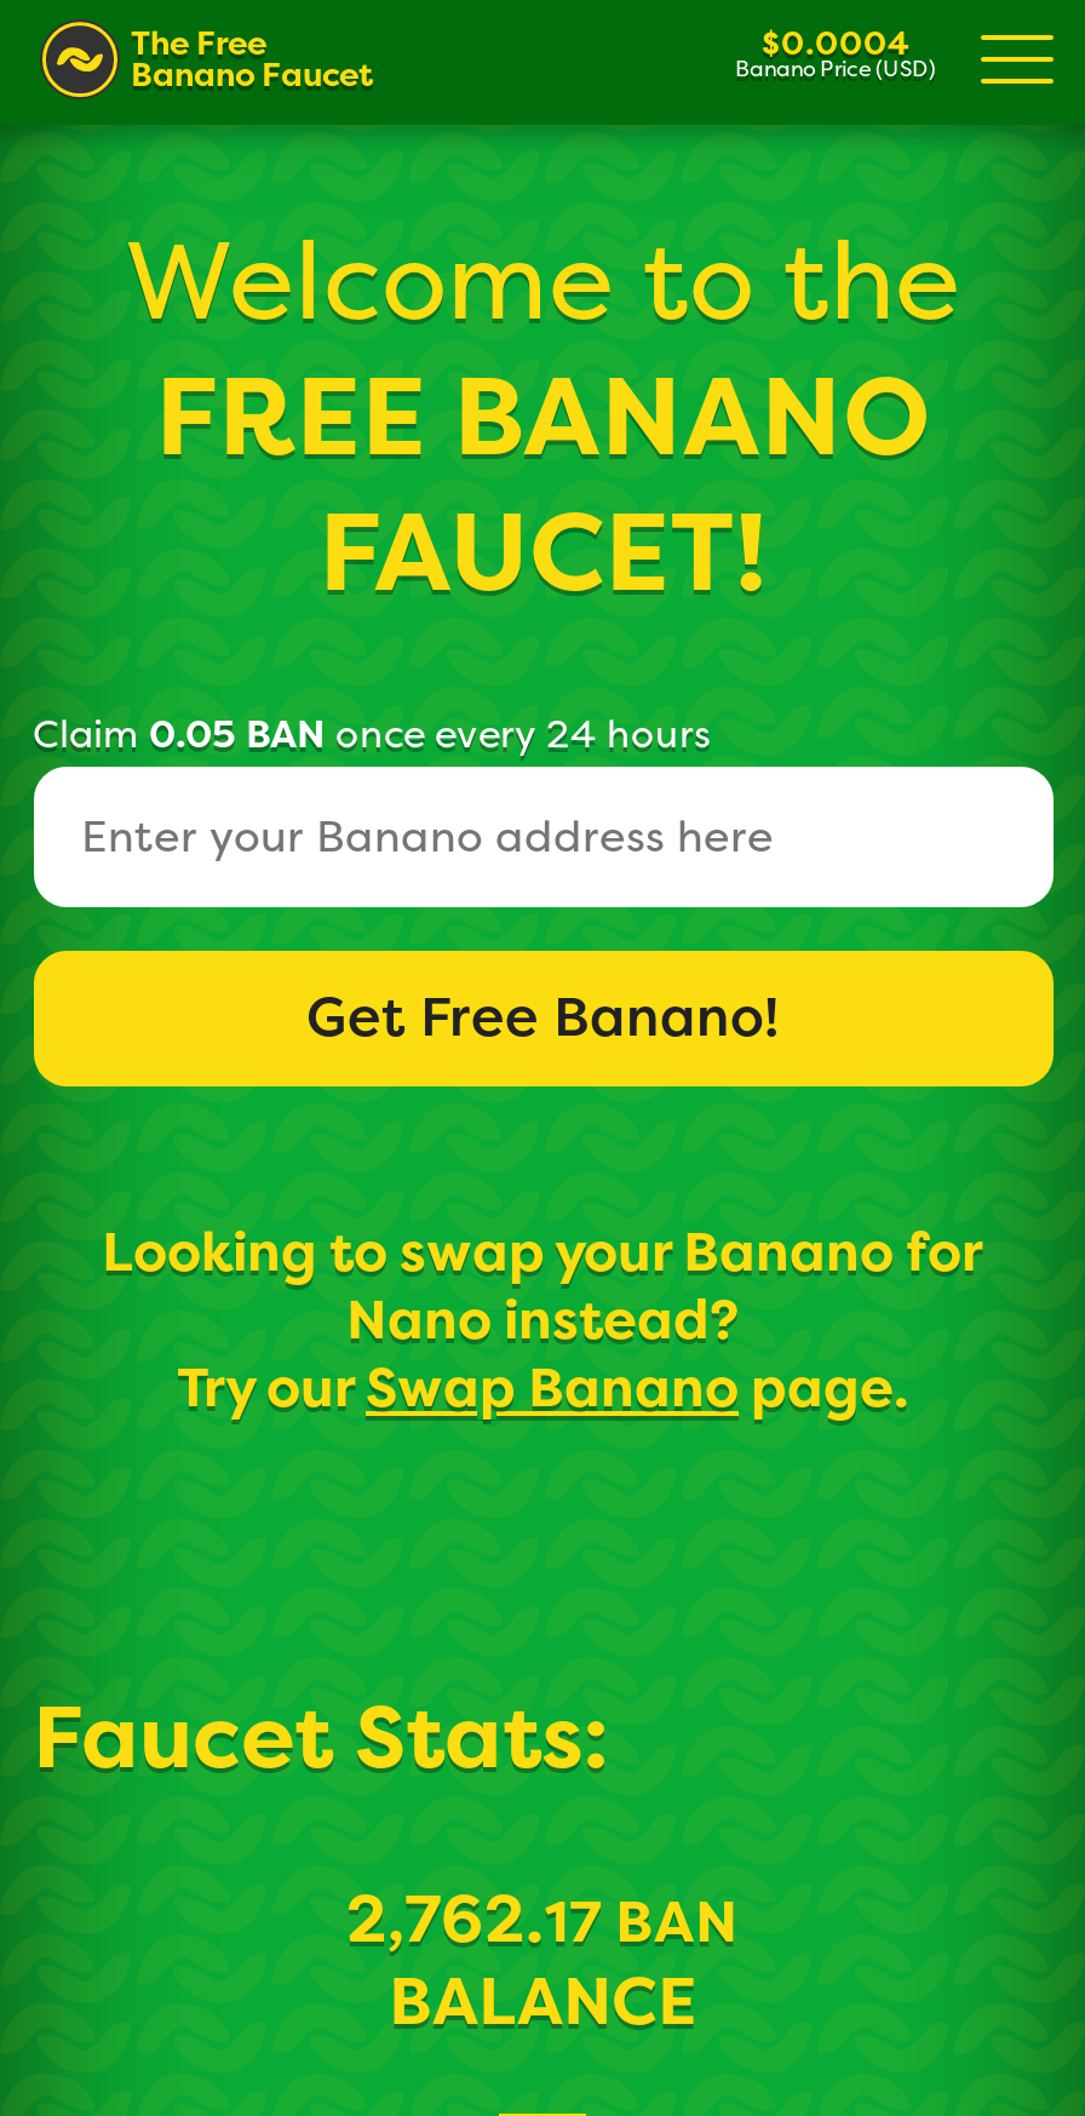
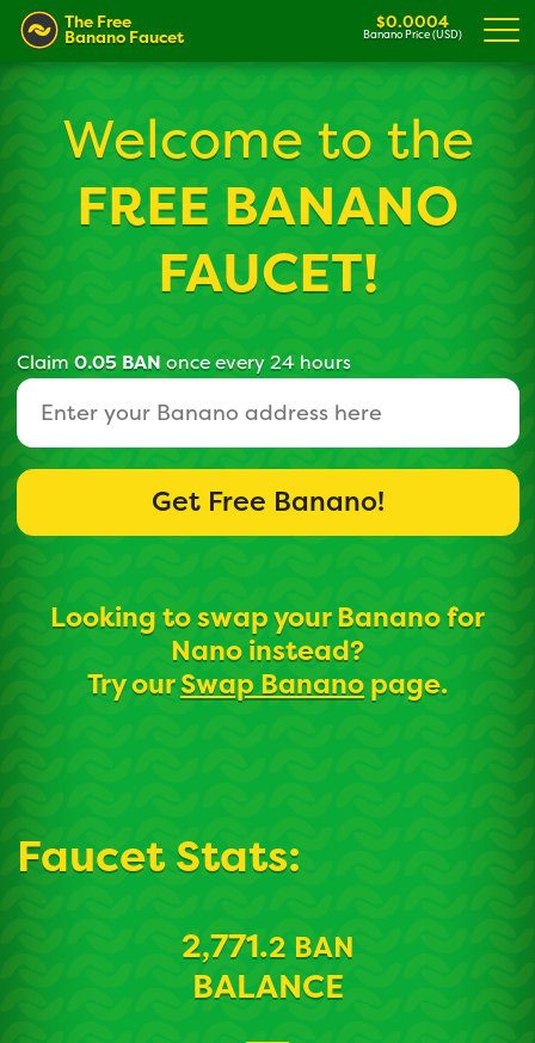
[346,1873,739,1963] 2,762.17 BAN -> [181,923,354,968] 2,771.2 BAN

